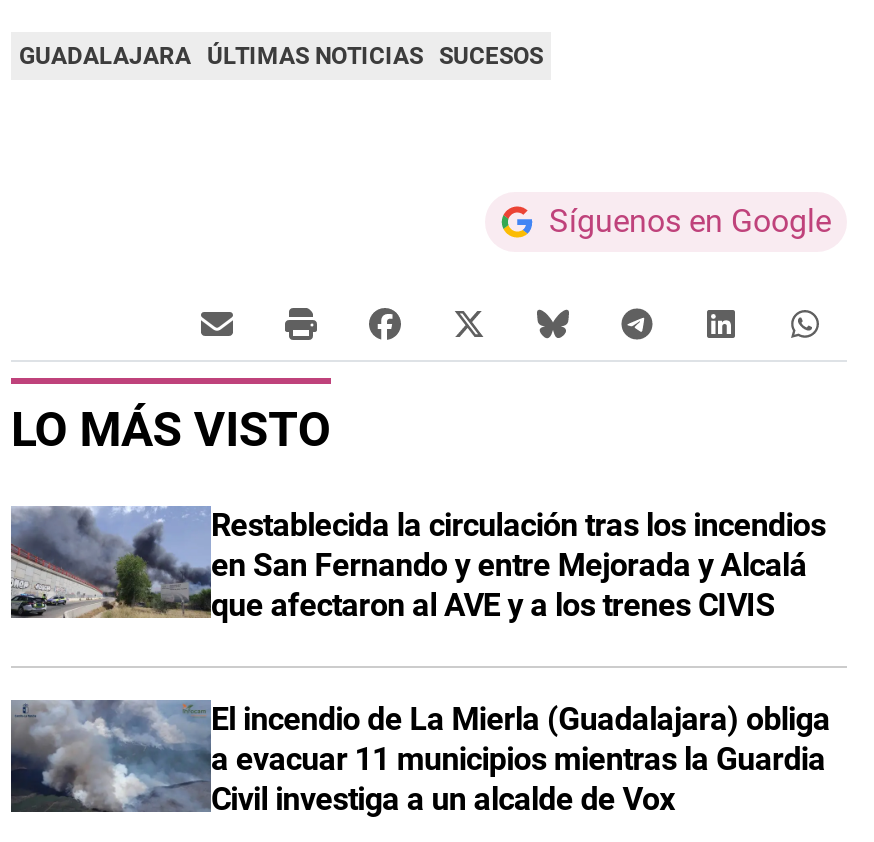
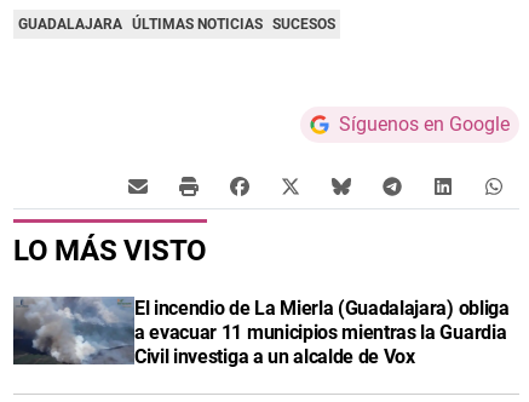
[11,506,826,624] [image] | Restablecida la circulación tras los incendios | en San Fernando y entre Mejorada y Alcalá | que afectaron al AVE y a los trenes CIVIS -> none

